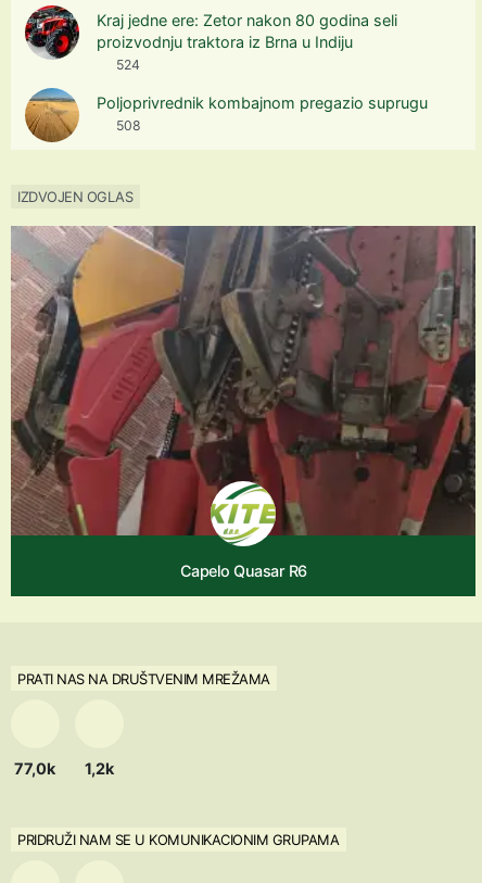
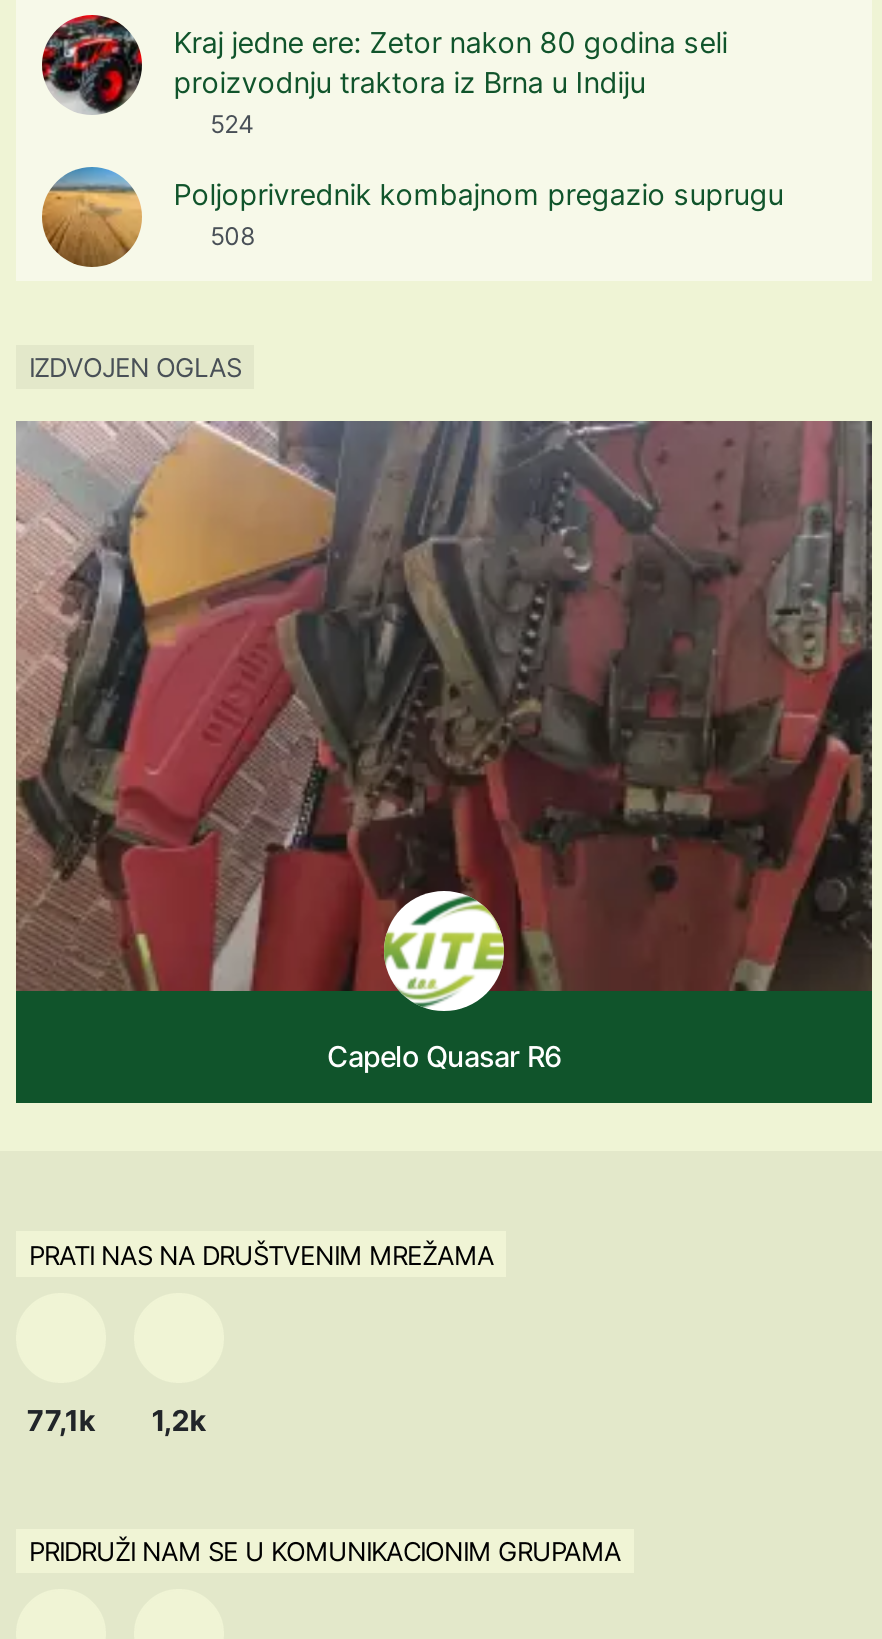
[15,759,114,777] 77,0k 1,2k -> [27,1402,205,1436] 77,1k 1,2k

